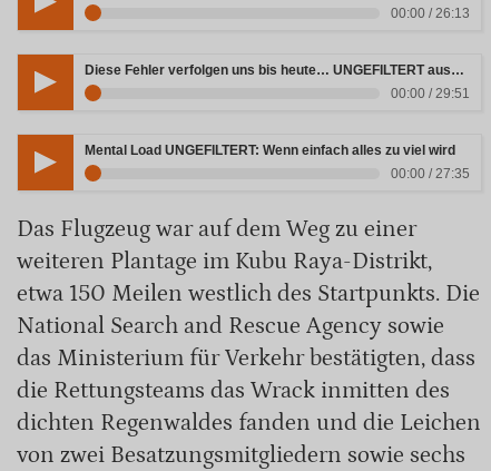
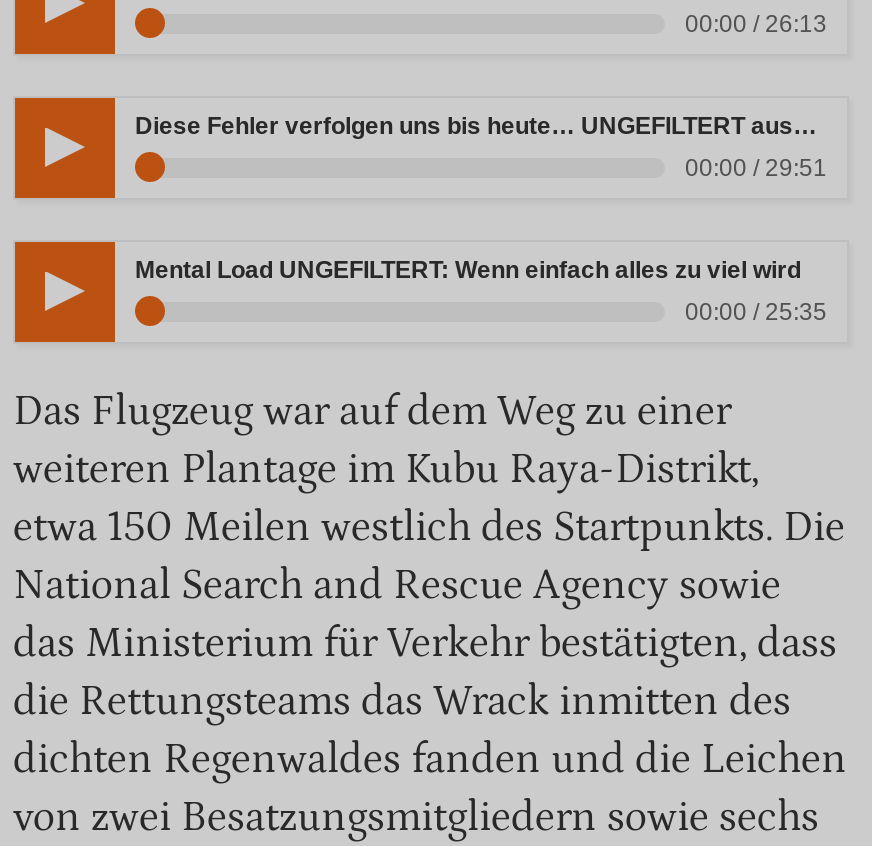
[391,166,470,182] 00:00 / 27:35 -> [685,298,827,326] 00:00 / 25:35

